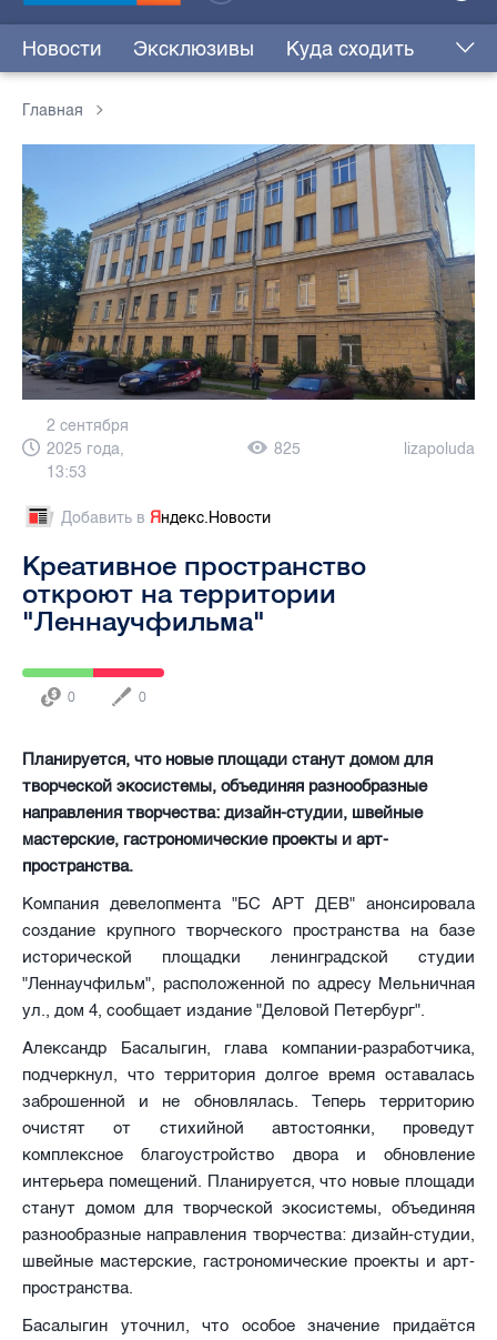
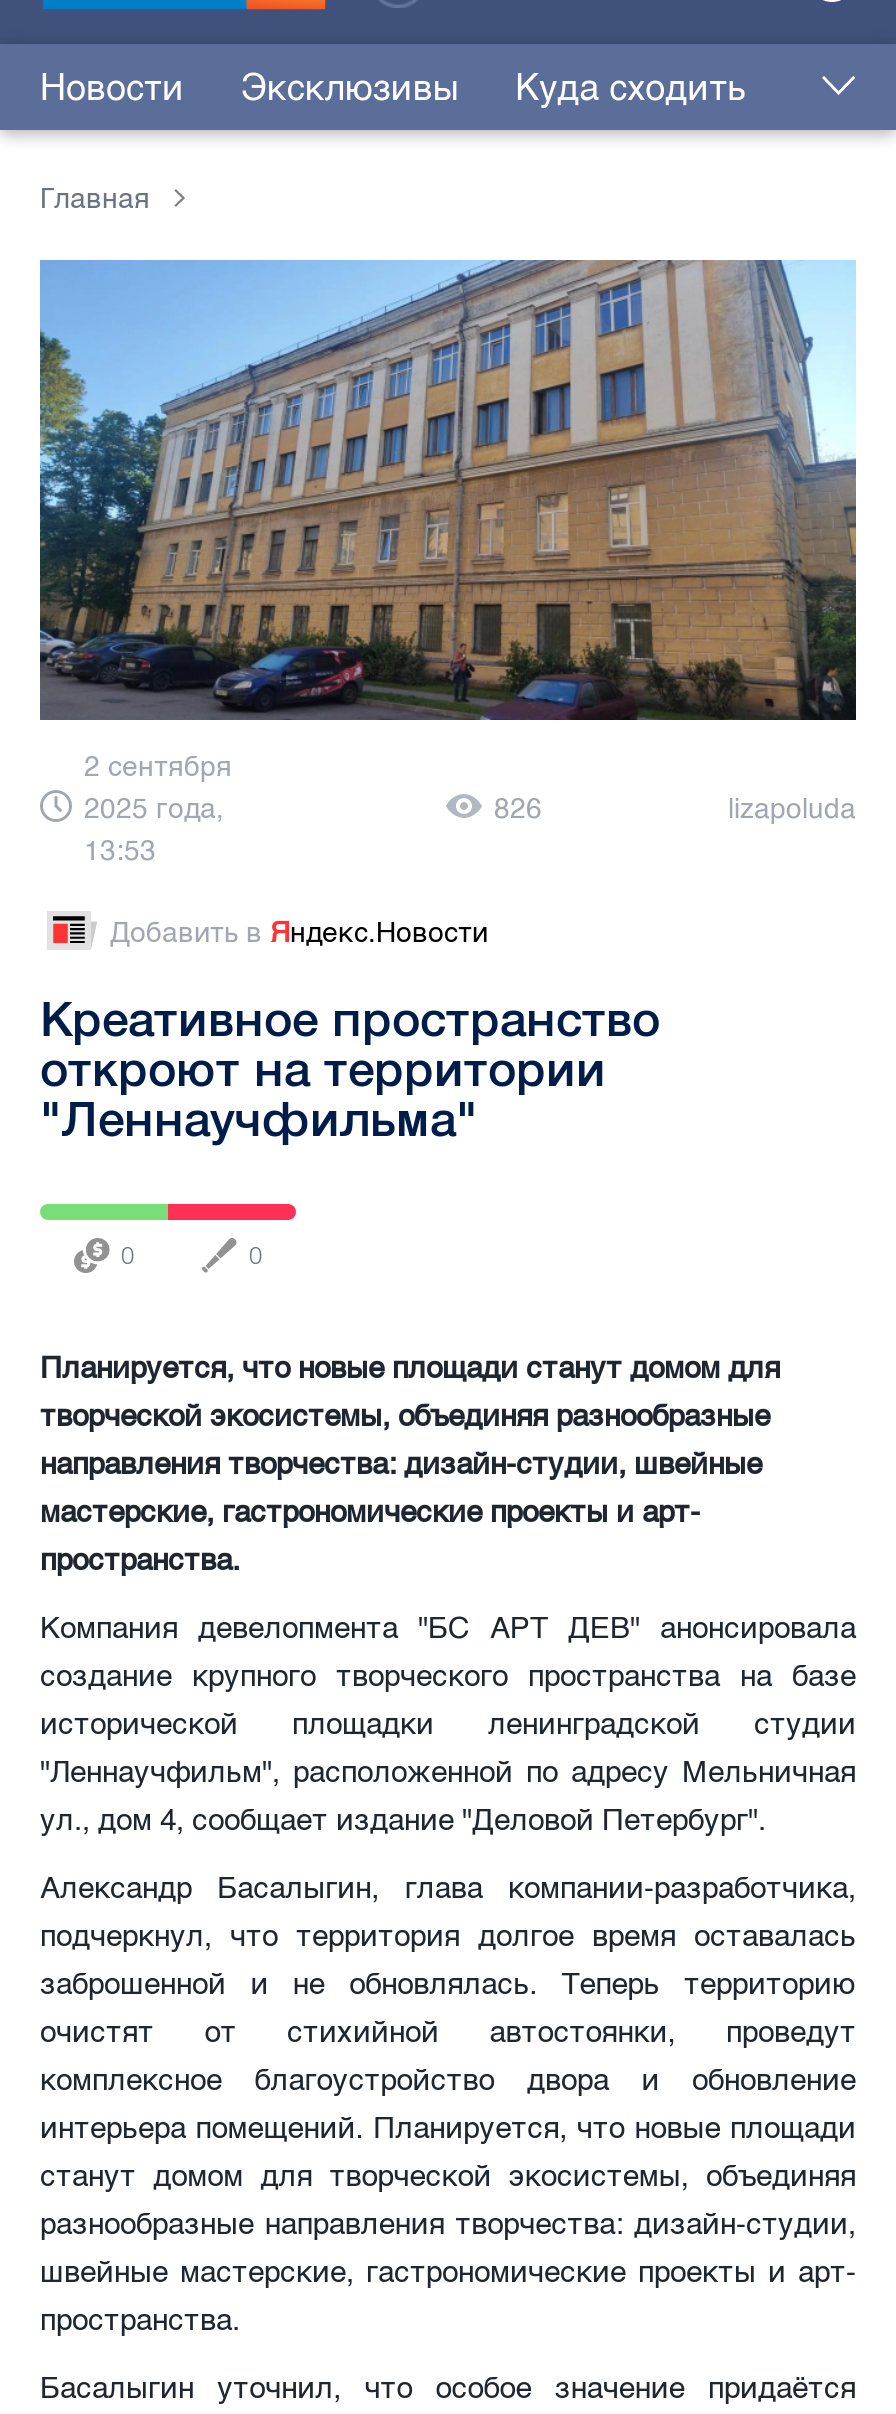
[274,439,301,458] 825 -> [494,791,542,825] 826

